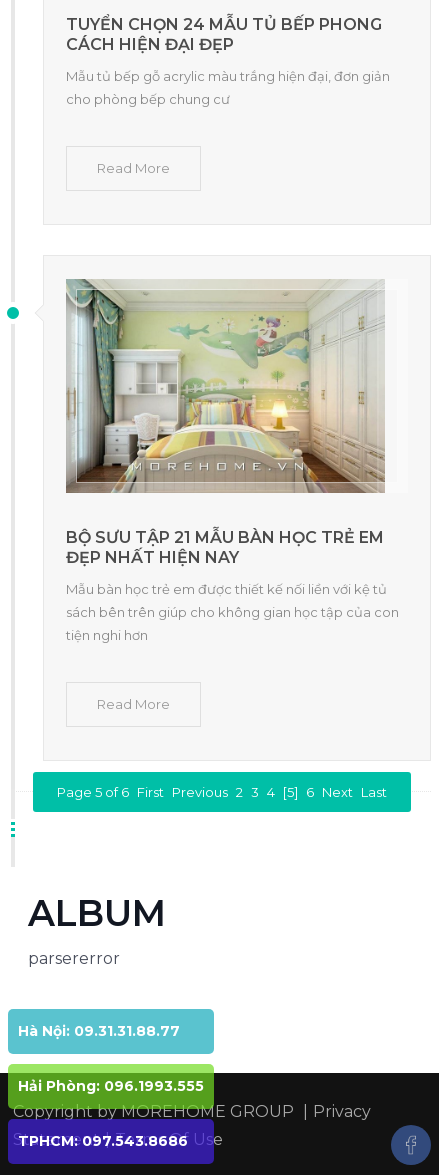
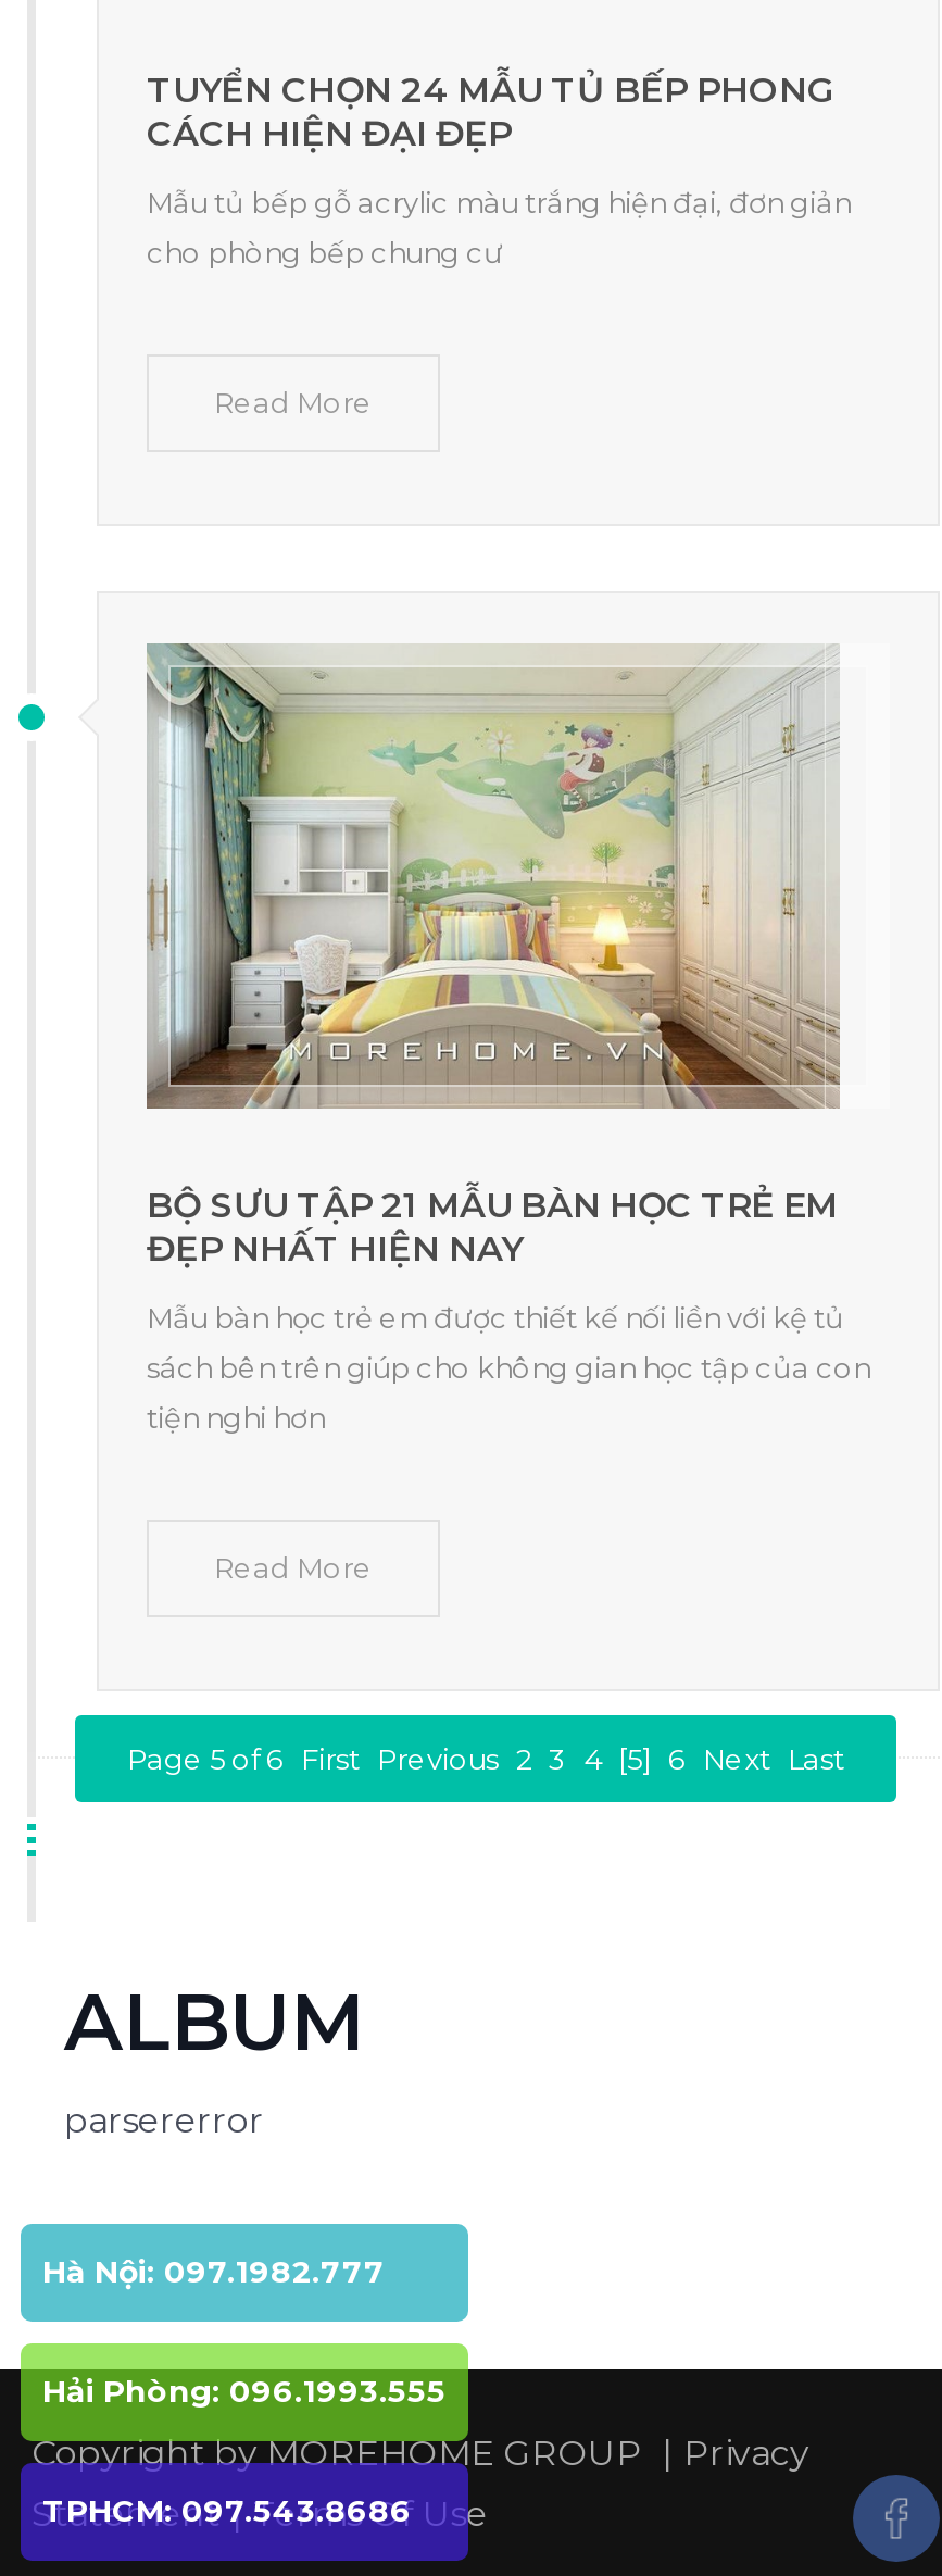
[18,1022,180,1040] Hà Nội: 09.31.31.88.77 -> [42,2252,386,2291] Hà Nội: 097.1982.777

